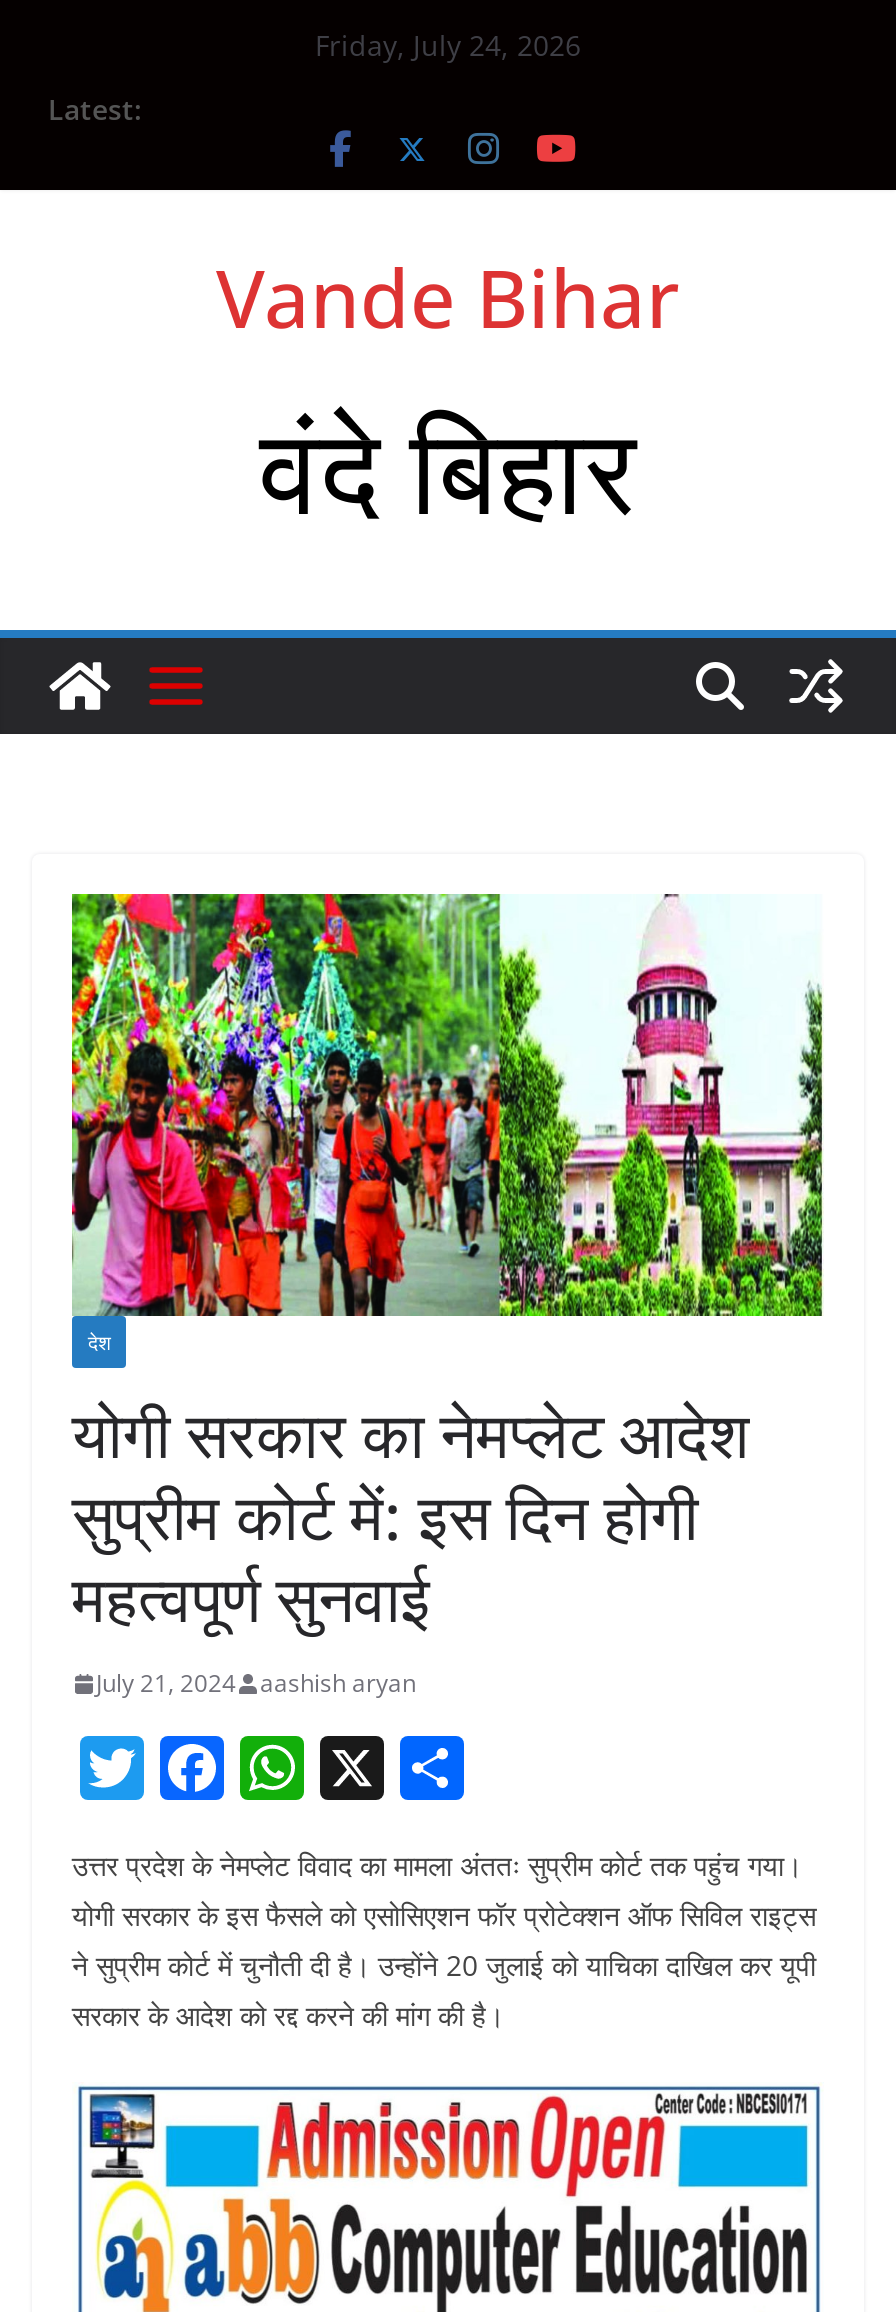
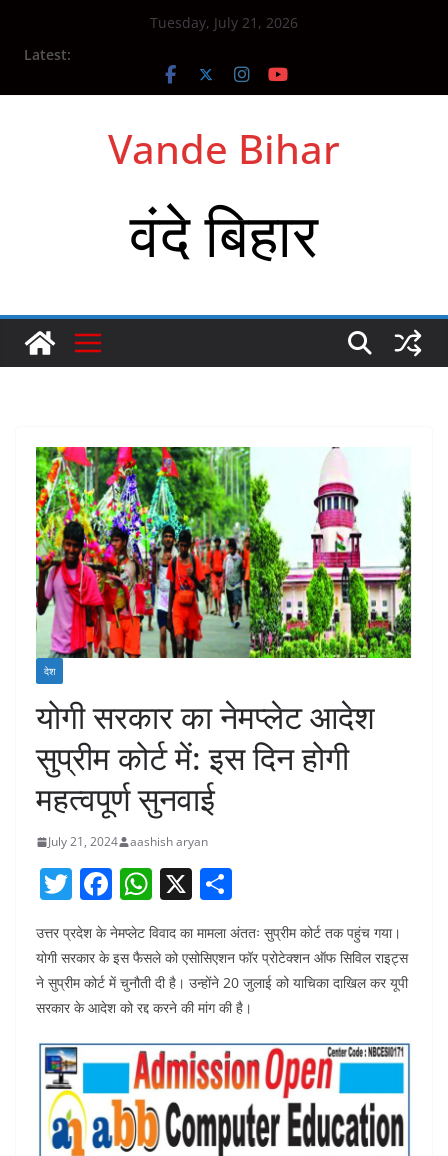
[315,26,581,64] Friday, July 24, 2026 -> [150,13,298,32] Tuesday, July 21, 2026

